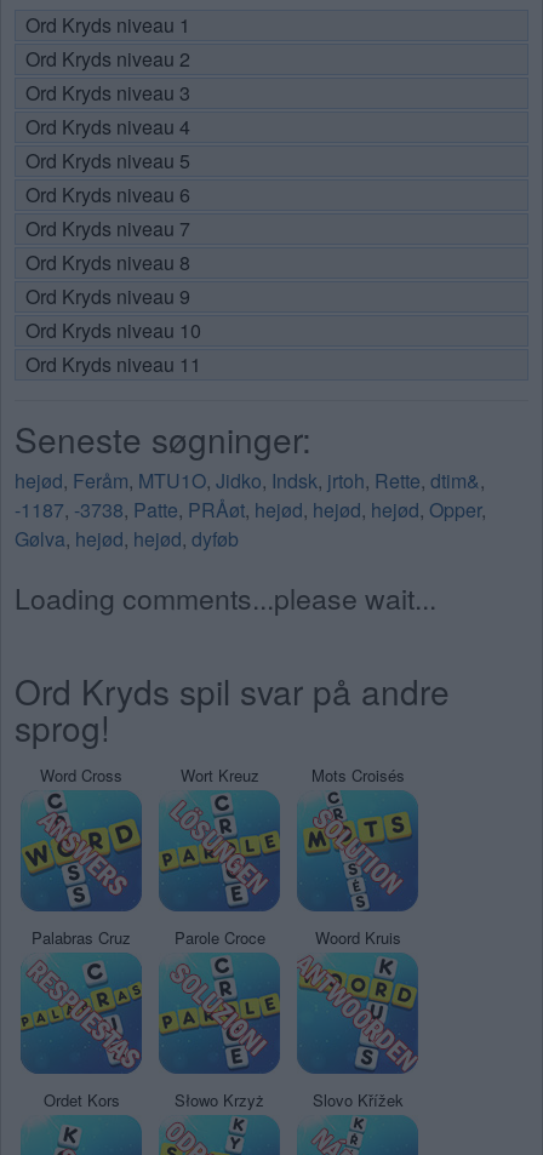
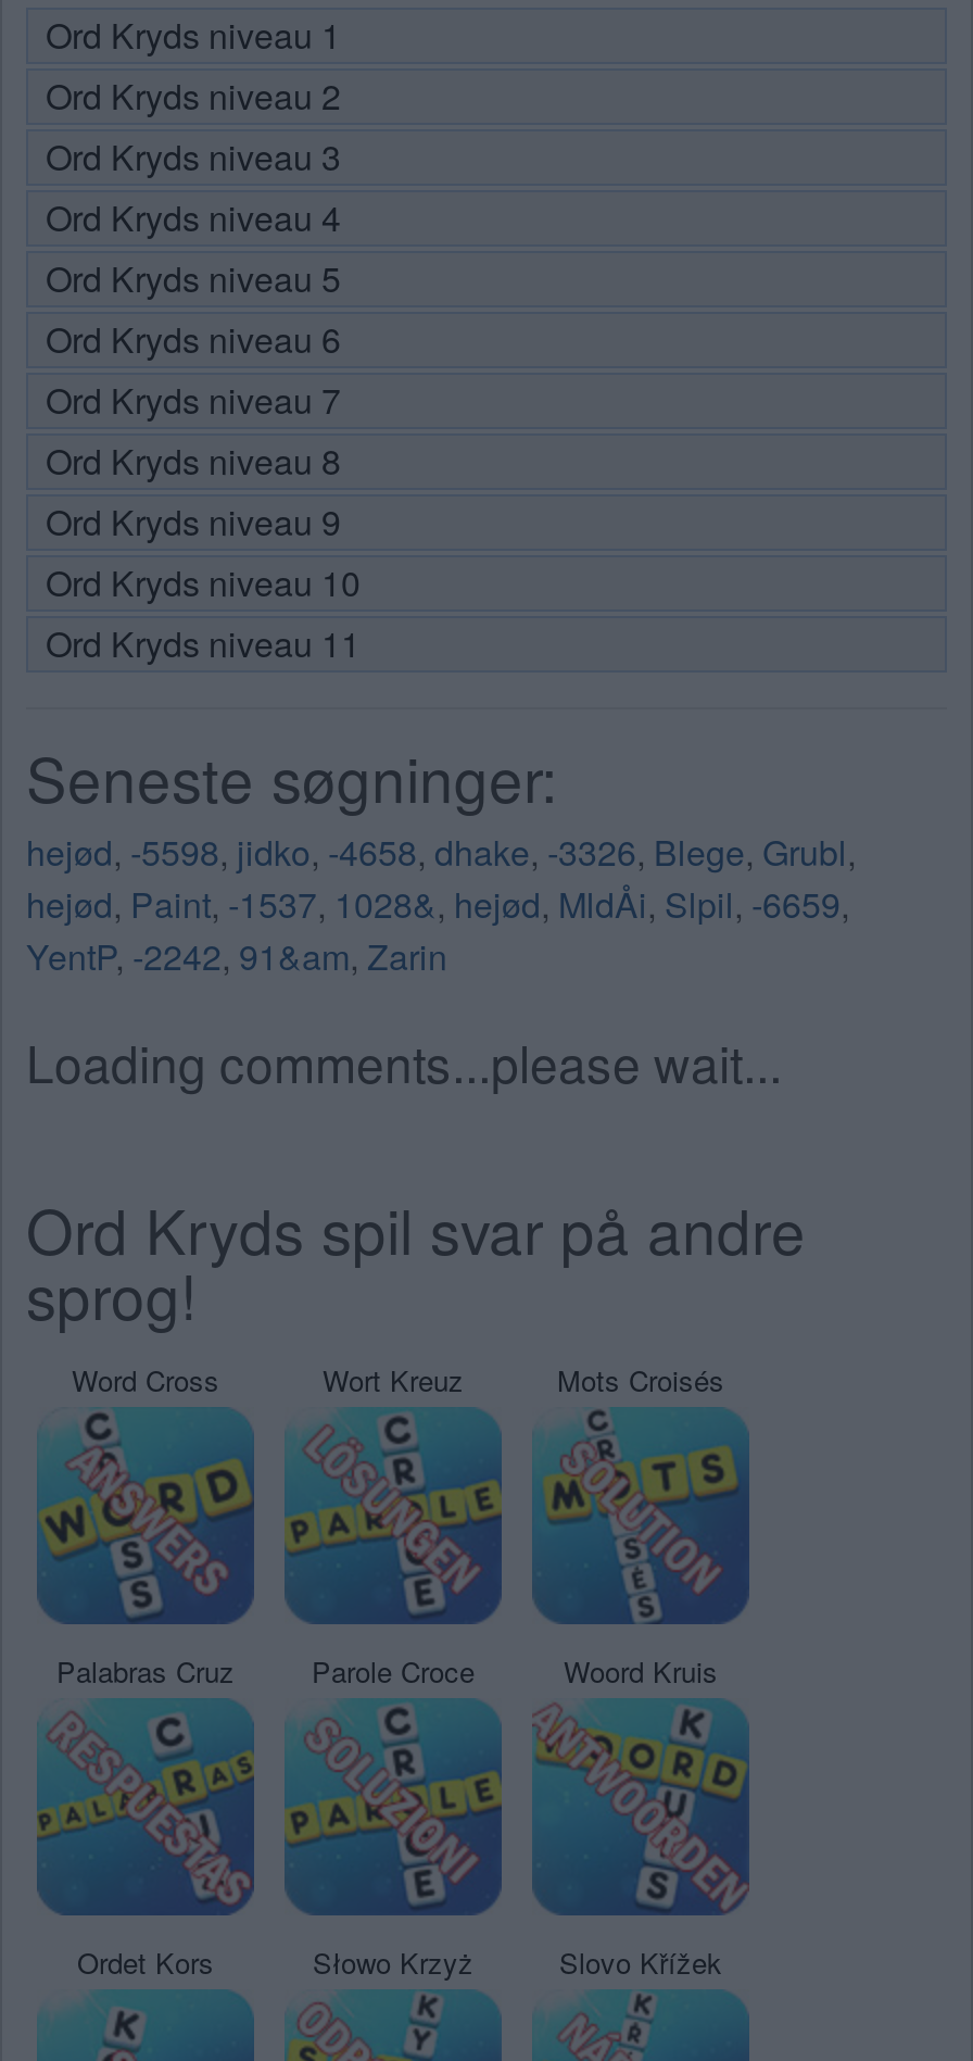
[15,467,486,553] hejød, Feråm, MTU1O, Jidko, Indsk, jrtoh, Rette, dtim&, | -1187, -3738, Patte, PRÅøt, hejød, hejød, hejød, Opper, | Gølva, hejød, hejød, dyføb -> [26,827,856,981] hejød, -5598, jidko, -4658, dhake, -3326, Blege, Grubl, | hejød, Paint, -1537, 1028&, hejød, MldÅi, Slpil, -6659, | YentP, -2242, 91&am, Zarin

